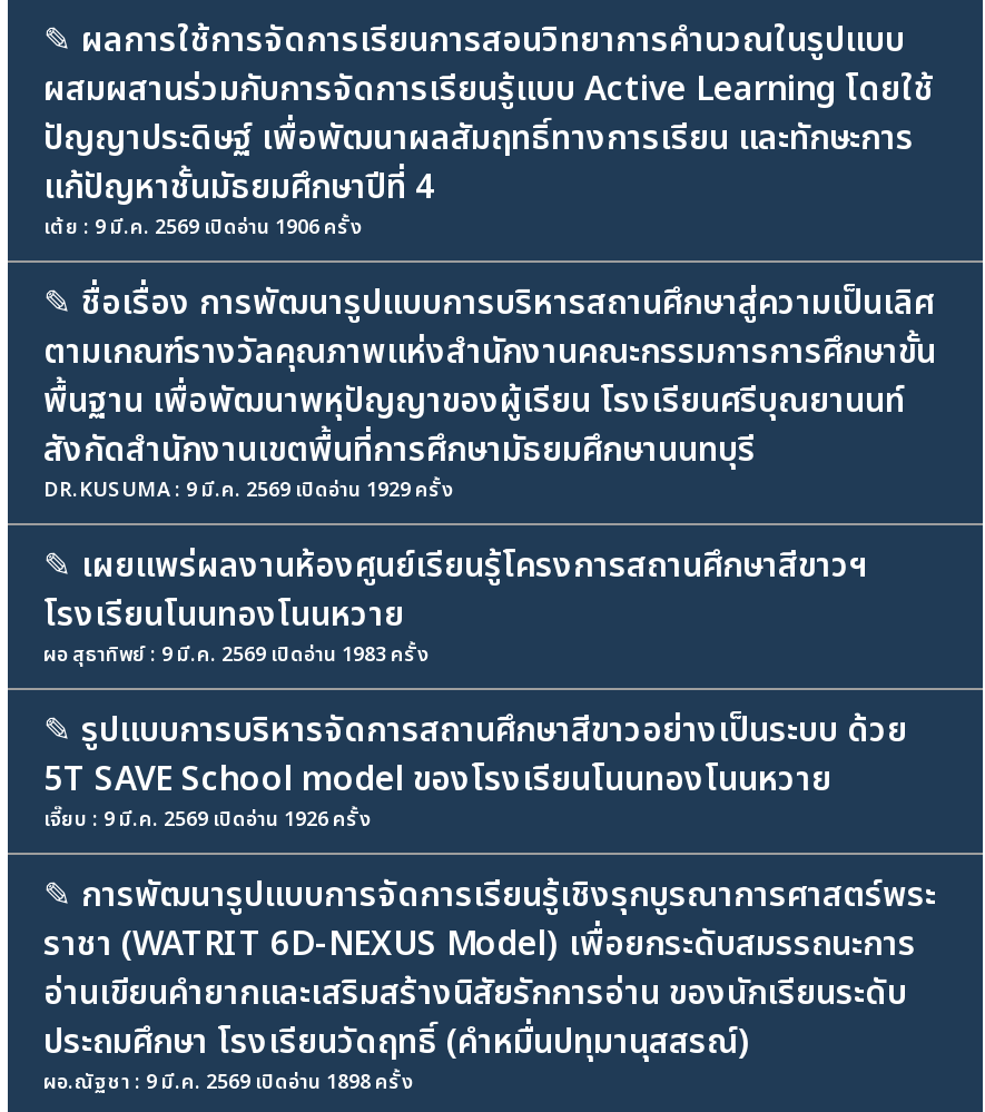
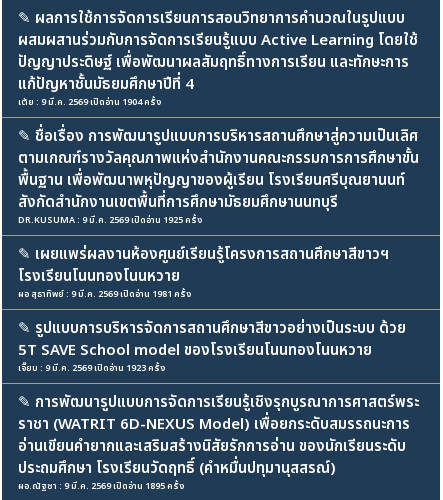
[43,212,362,244] เต้ย : 9 มี.ค. 2569 เปิดอ่าน 1906 ครั้ง -> [18,95,161,109] เต้ย : 9 มี.ค. 2569 เปิดอ่าน 1904 ครั้ง
[43,475,453,506] DR.KUSUMA : 9 มี.ค. 2569 เปิดอ่าน 1929 ครั้ง -> [18,213,202,227] DR.KUSUMA : 9 มี.ค. 2569 เปิดอ่าน 1925 ครั้ง
[43,640,429,671] ผอ สุธาทิพย์ : 9 มี.ค. 2569 เปิดอ่าน 1983 ครั้ง -> [18,287,191,301] ผอ สุธาทิพย์ : 9 มี.ค. 2569 เปิดอ่าน 1981 ครั้ง
[43,805,371,836] เจี๊ยบ : 9 มี.ค. 2569 เปิดอ่าน 1926 ครั้ง -> [18,361,165,375] เจี๊ยบ : 9 มี.ค. 2569 เปิดอ่าน 1923 ครั้ง
[43,1067,413,1098] ผอ.ณัฐชา : 9 มี.ค. 2569 เปิดอ่าน 1898 ครั้ง -> [18,479,184,493] ผอ.ณัฐชา : 9 มี.ค. 2569 เปิดอ่าน 1895 ครั้ง

